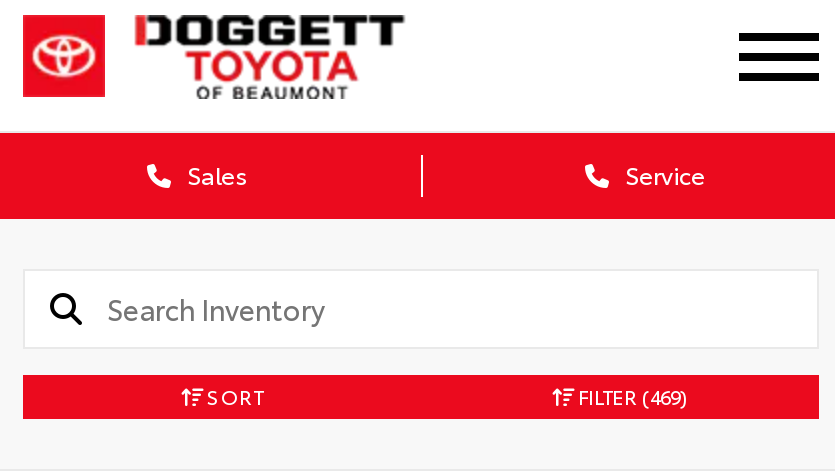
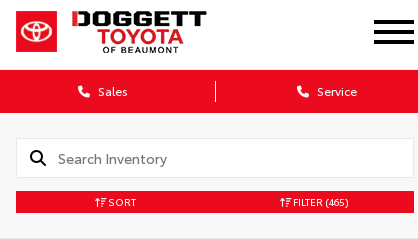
[574,381,688,411] FILTER (469) -> [291,194,349,209] FILTER (465)

